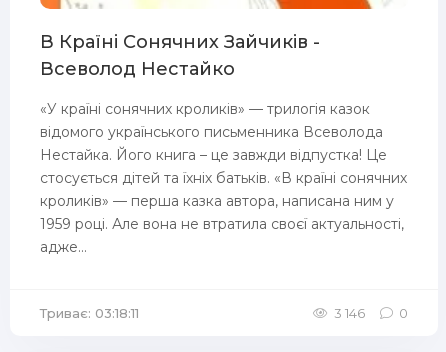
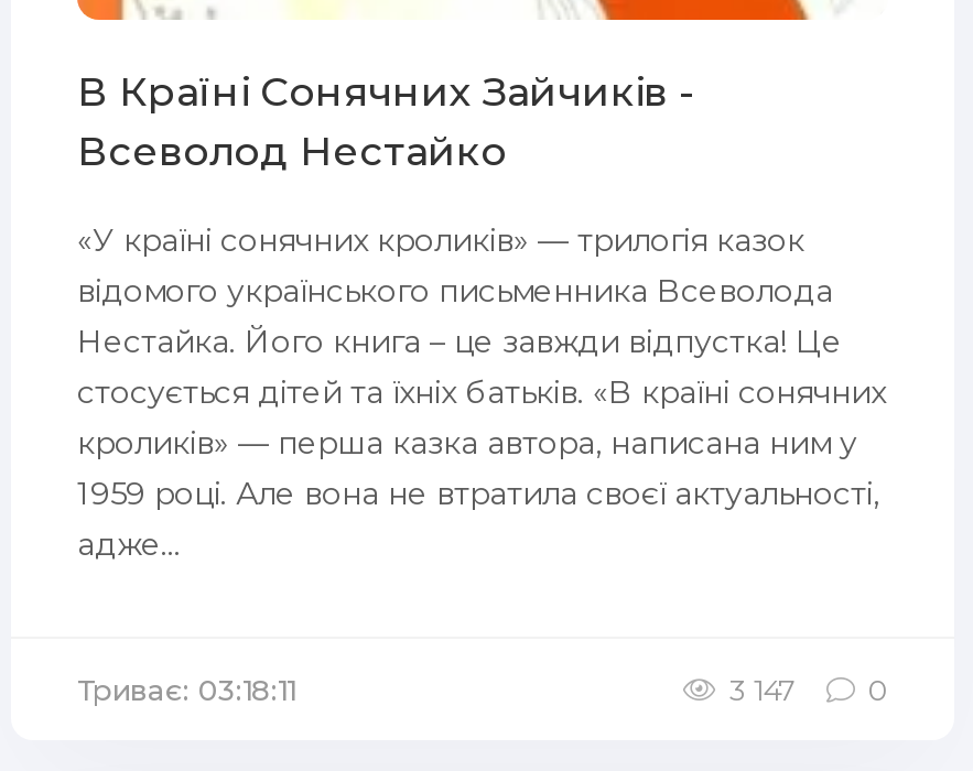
[334,305,365,321] 3 146 -> [729,672,793,707] 3 147

